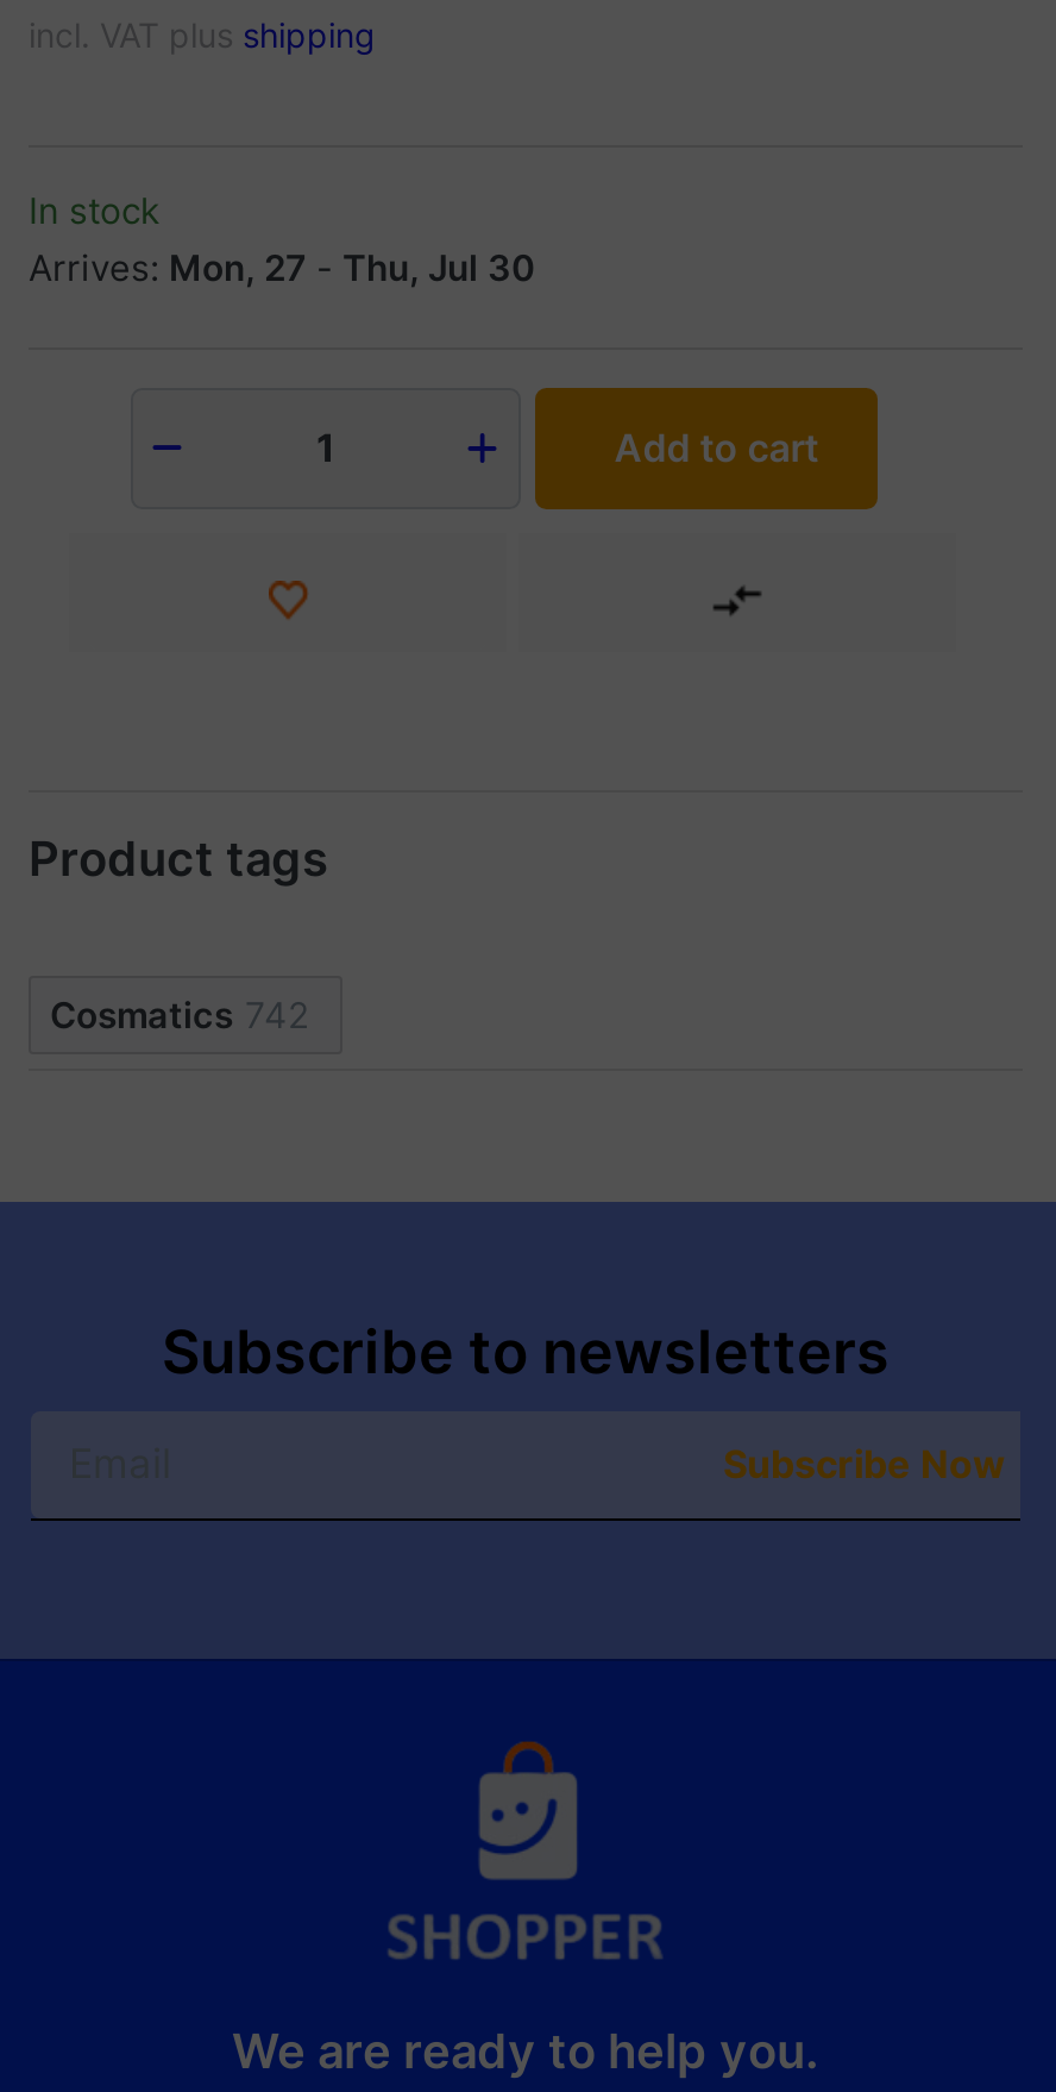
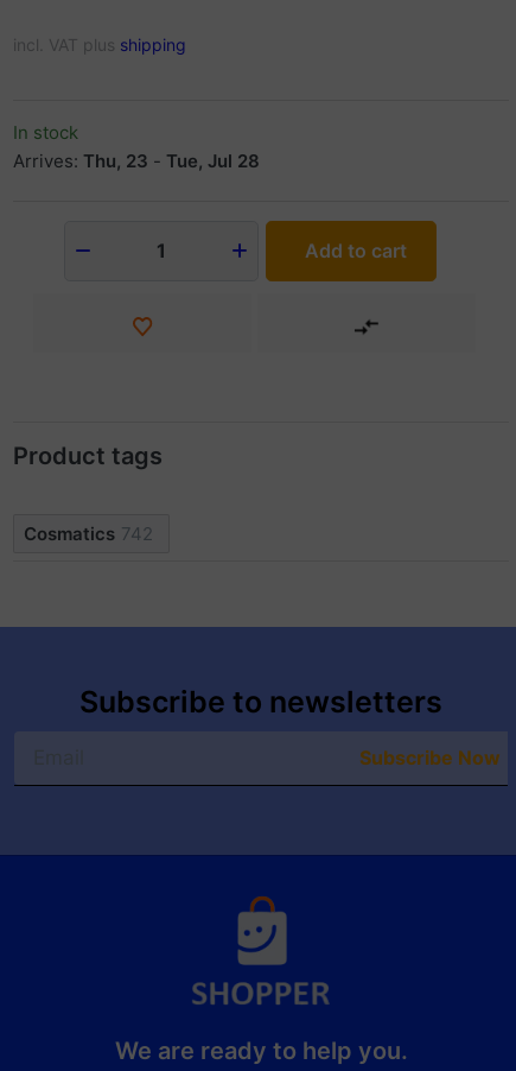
[29,245,535,290] Arrives: Mon, 27 - Thu, Jul 30 -> [13,149,260,172] Arrives: Thu, 23 - Tue, Jul 28

